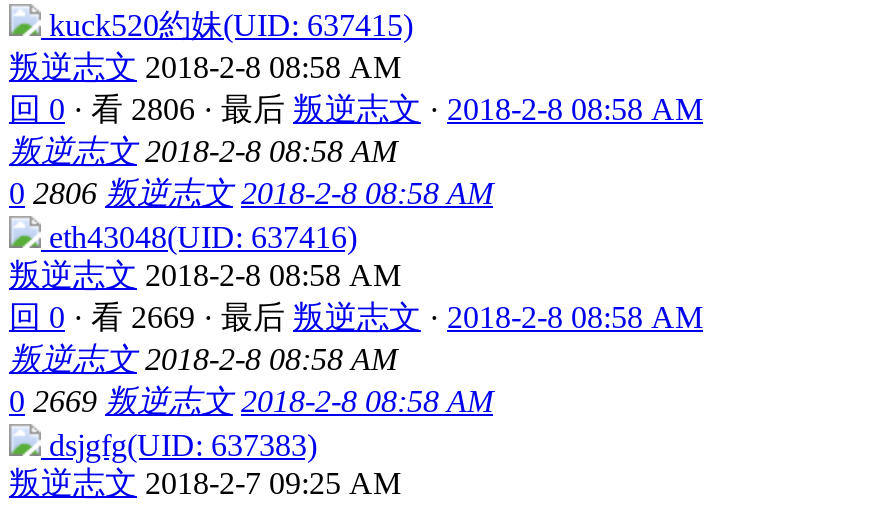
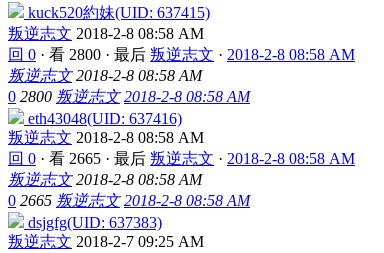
[9,92,703,126] 回 0 · 看 2806 · 最后叛逆志文· 2018-2-8 08:58 AM -> [8,46,355,63] 回 0 · 看 2800 · 最后叛逆志文· 2018-2-8 08:58 AM
[9,176,493,210] 0 2806 叛逆志文 2018-2-8 08:58 AM -> [8,88,250,105] 0 2800 叛逆志文 2018-2-8 08:58 AM
[9,300,703,334] 回 0 · 看 2669 · 最后叛逆志文· 2018-2-8 08:58 AM -> [8,150,355,167] 回 0 · 看 2665 · 最后叛逆志文· 2018-2-8 08:58 AM
[9,384,493,418] 0 2669 叛逆志文 2018-2-8 08:58 AM -> [8,192,250,209] 0 2665 叛逆志文 2018-2-8 08:58 AM

